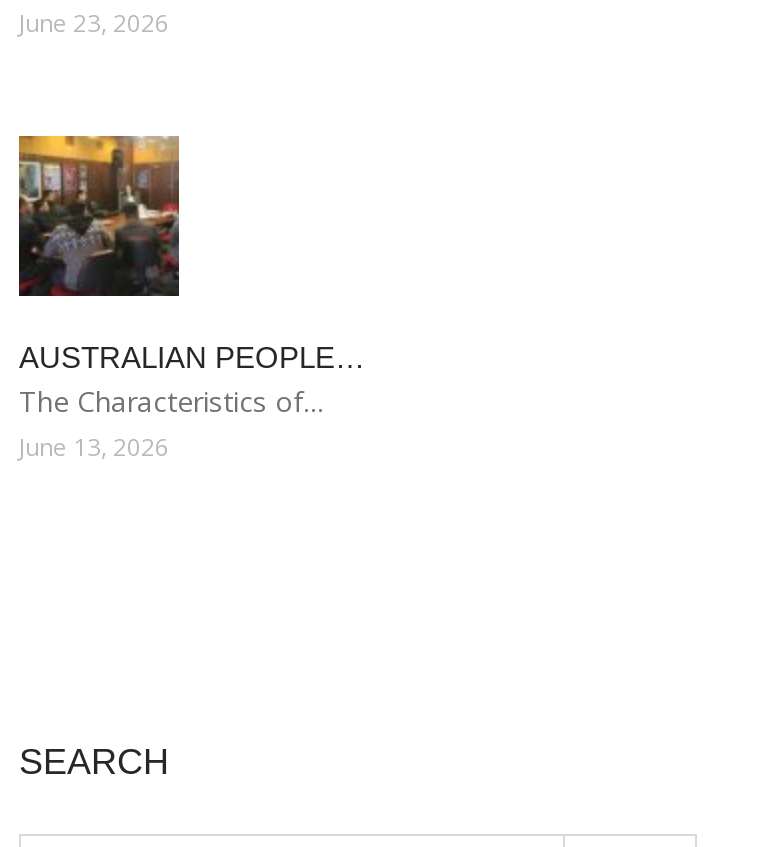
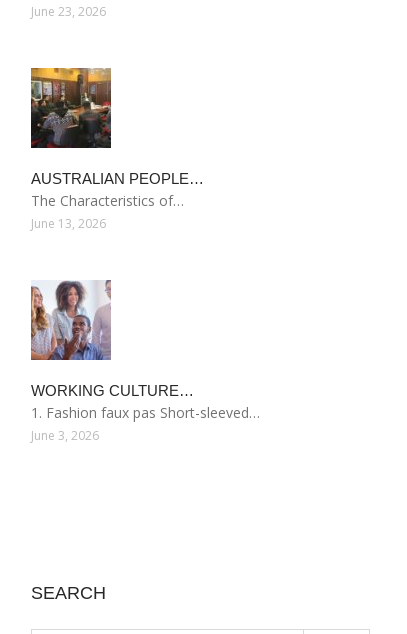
none -> [30,280,260,444] [image] | WORKING CULTURE… | 1. Fashion faux pas Short-sleeved… | June 3, 2026

